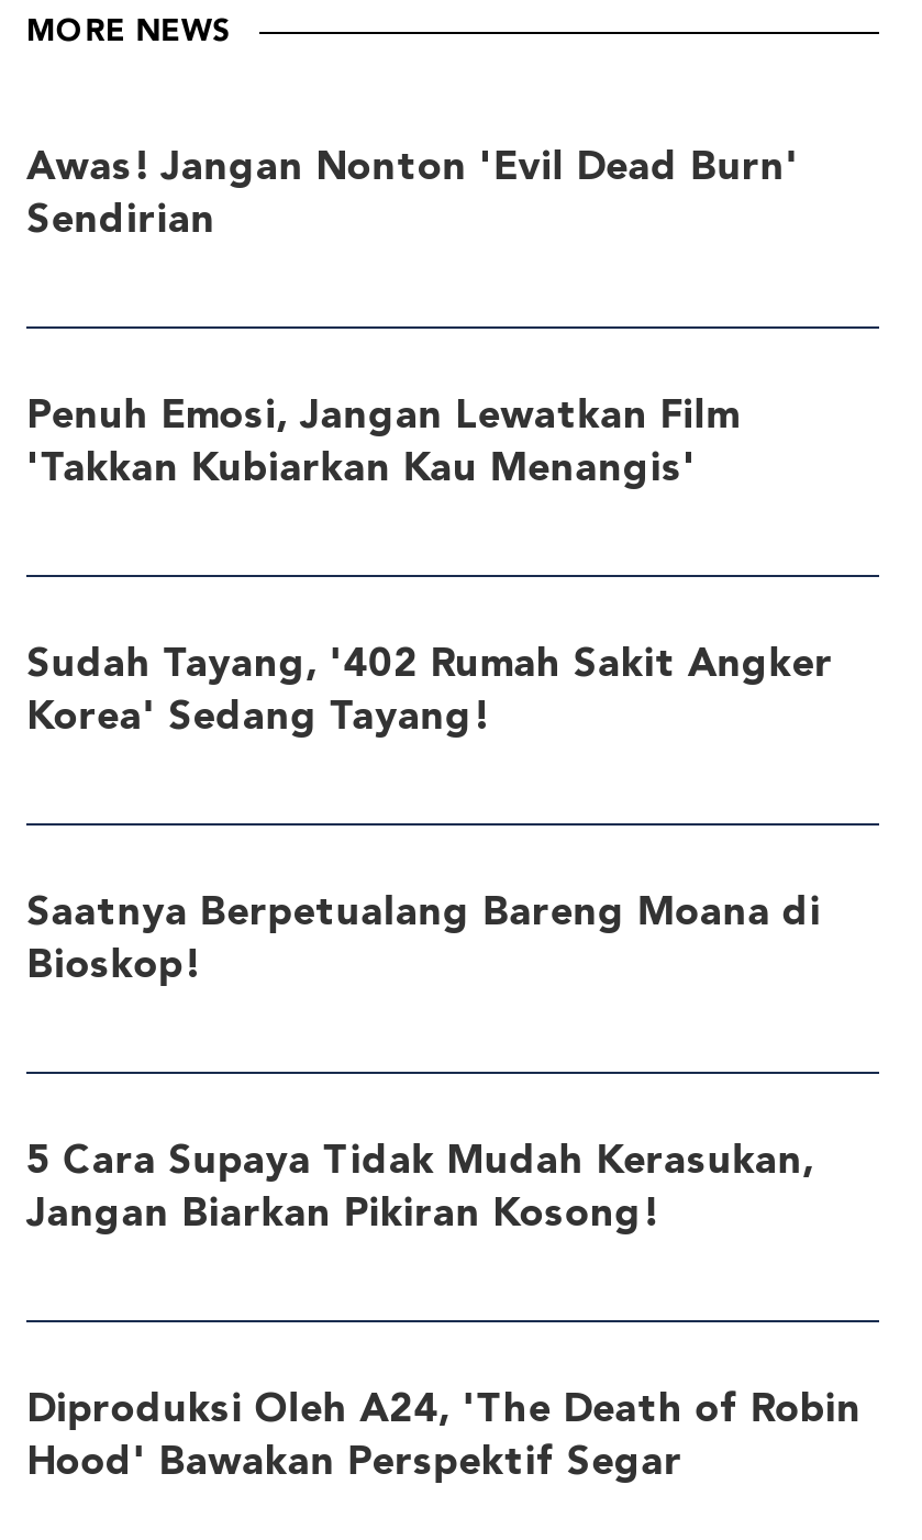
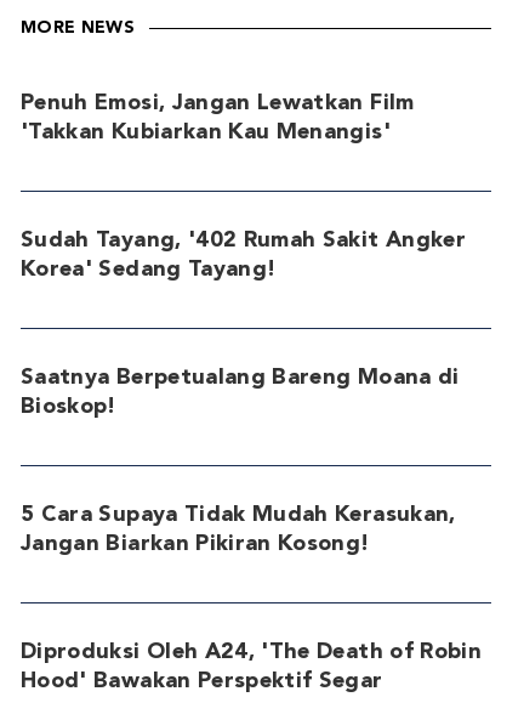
[26,148,799,240] Awas! Jangan Nonton 'Evil Dead Burn' | Sendirian -> none

